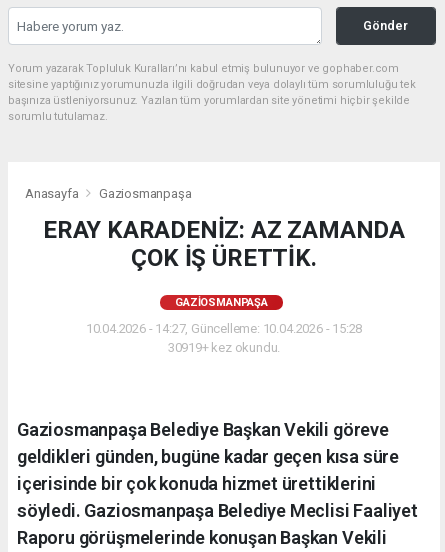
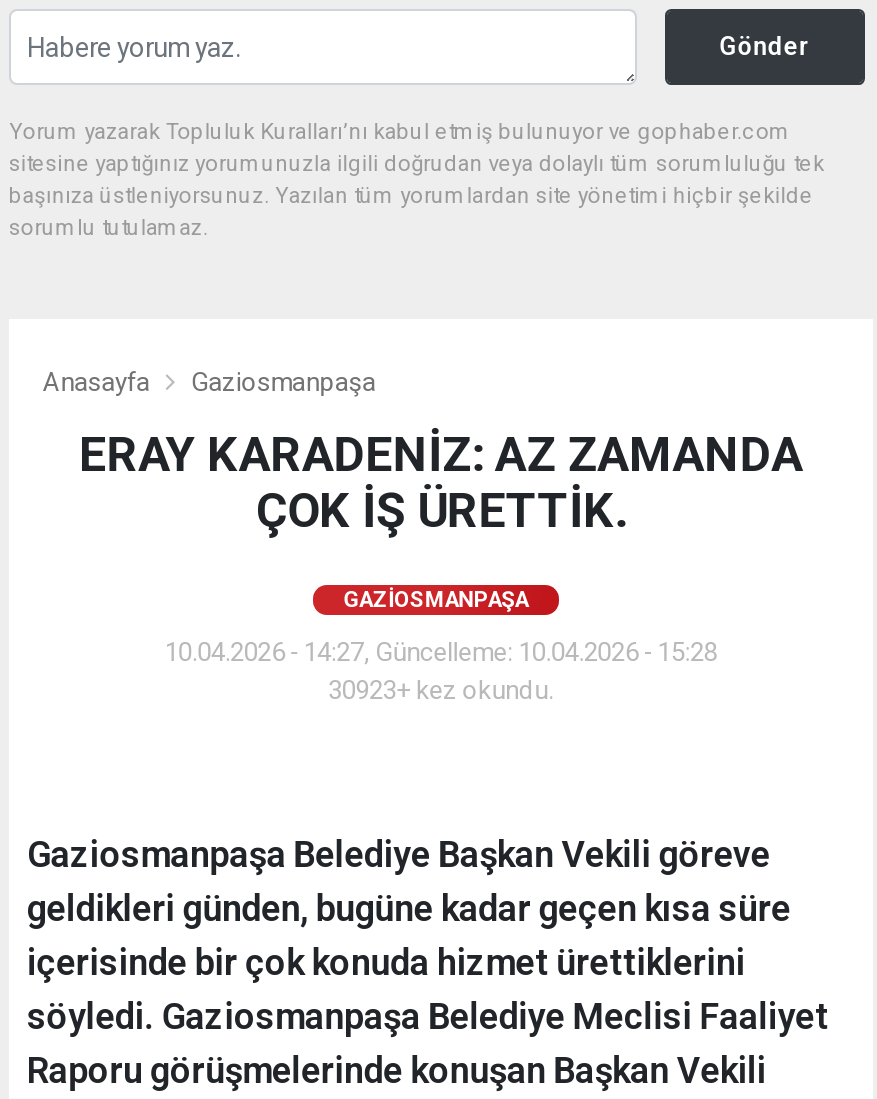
[168,340,280,355] 30919+ kez okundu. -> [328,675,554,705] 30923+ kez okundu.

